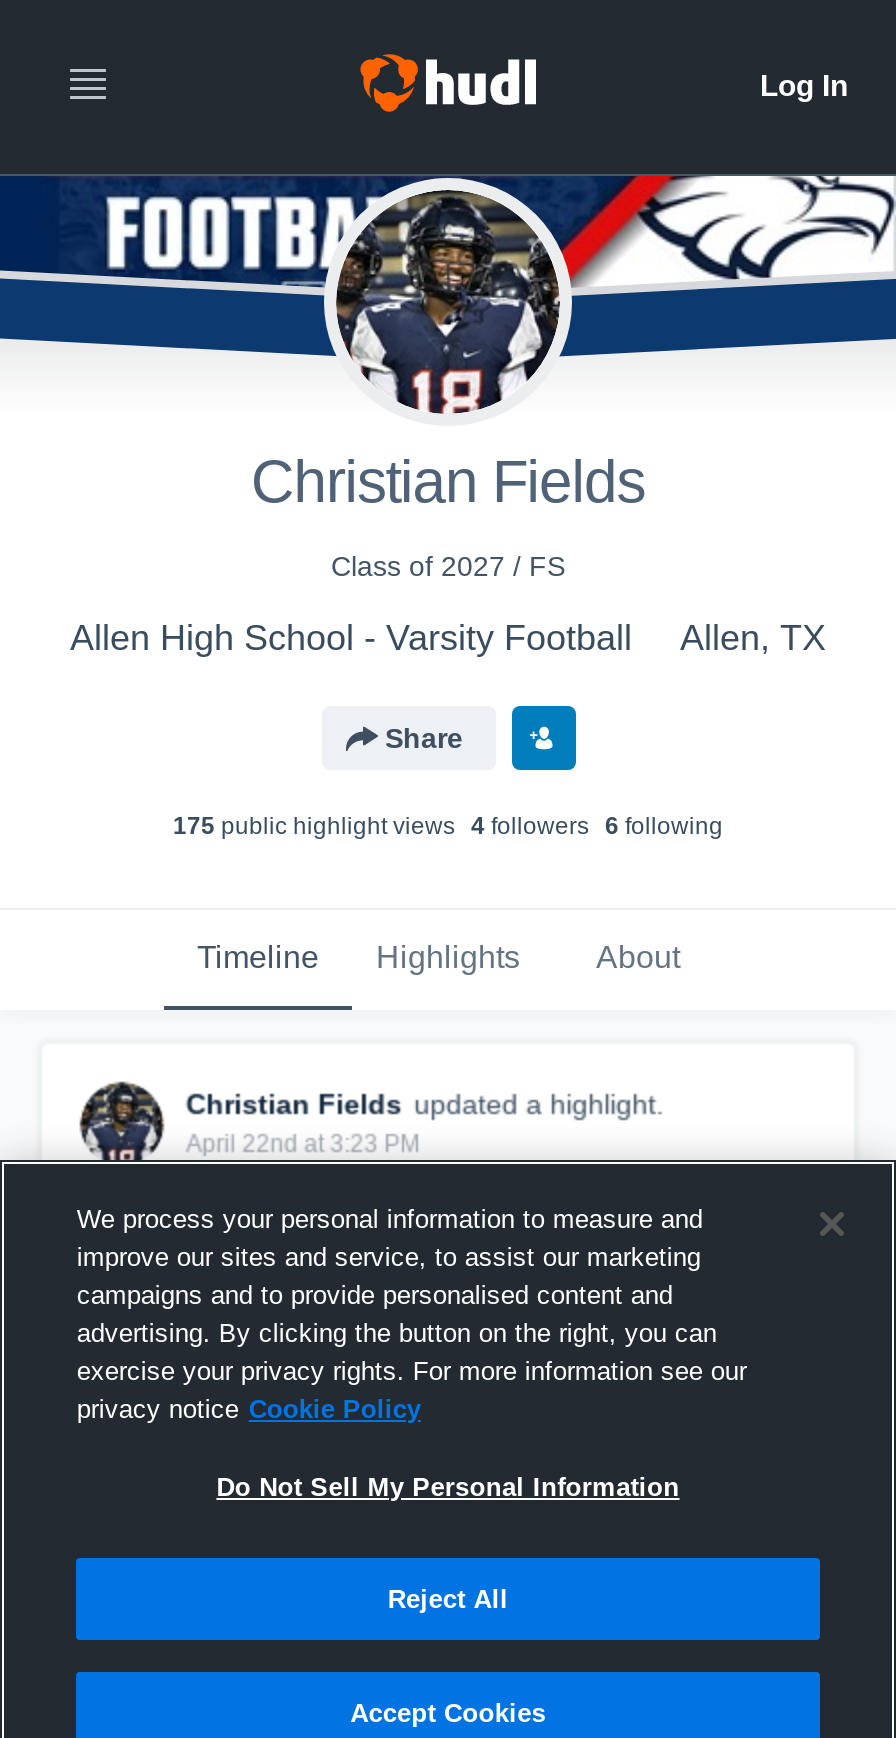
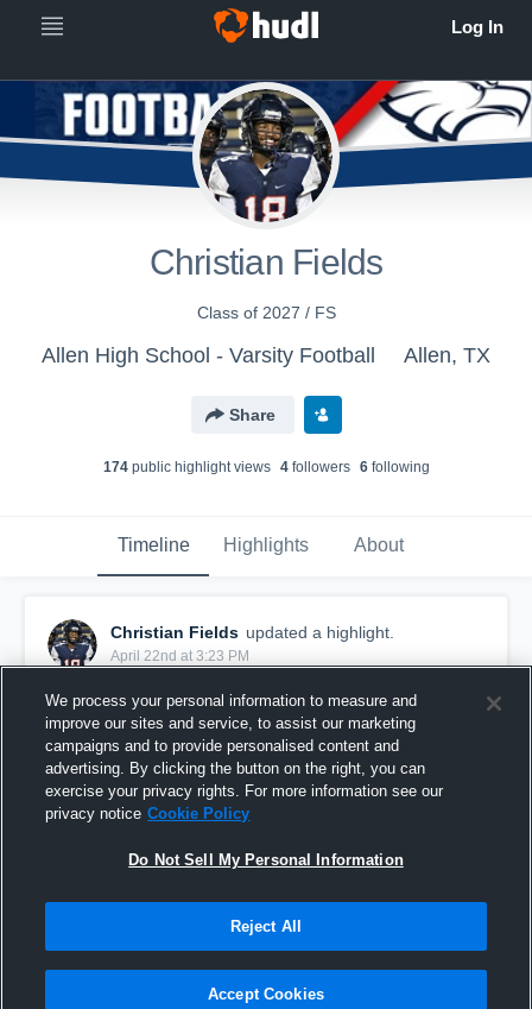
[173,812,723,840] 175 public highlight views 4 followers 6 following -> [103,459,429,475] 174 public highlight views 4 followers 6 following

